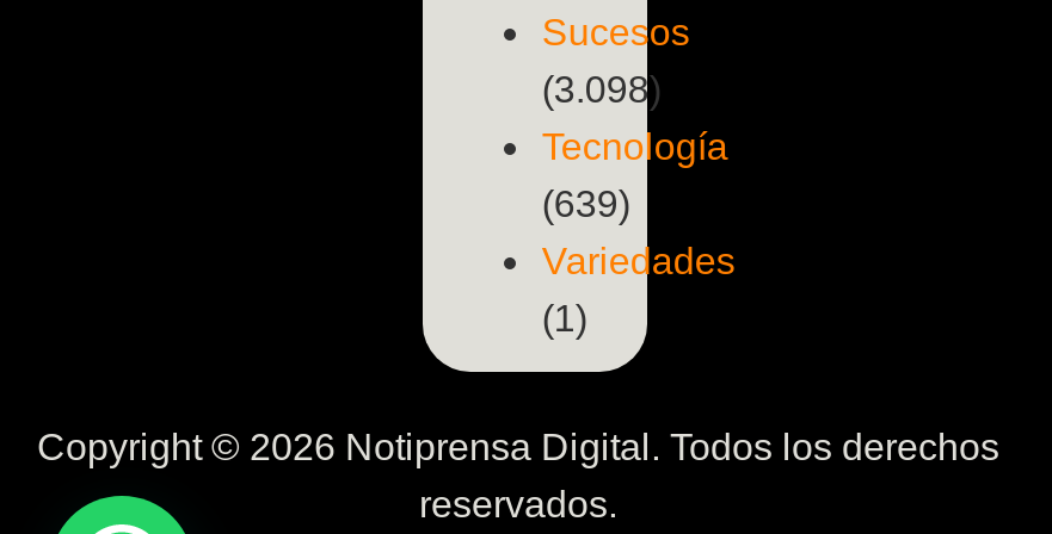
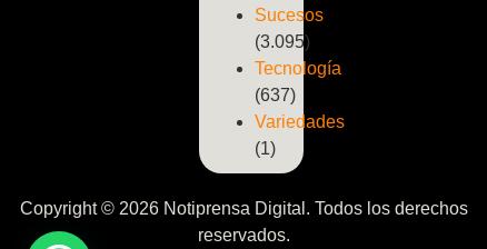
[542,68,661,109] (3.098) -> [255,32,310,51] (3.095)
[542,183,630,223] (639) -> [255,85,296,104] (637)

